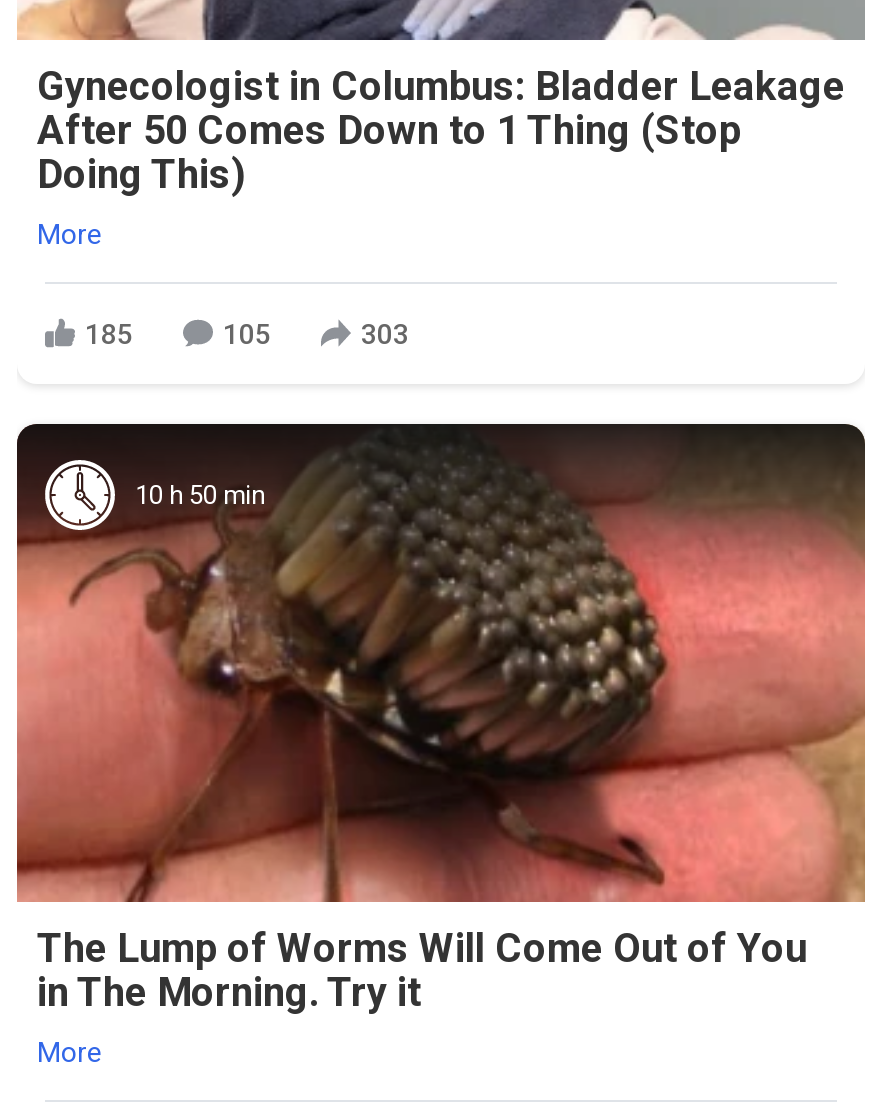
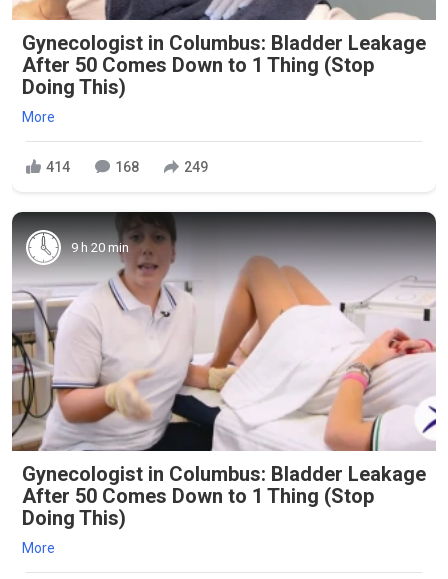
[85,317,409,349] 185 | 105 | 303 -> [46,158,208,174] 414 | 168 | 249
[17,428,867,864] [image] | 10 h 50 min -> [11,215,437,452] [image] | 9 h 20 min
[37,923,807,1015] The Lump of Worms Will Come Out of You | in The Morning. Try it -> [22,461,426,529] Gynecologist in Columbus: Bladder Leakage | After 50 Comes Down to 1 Thing (Stop | Doing This)

